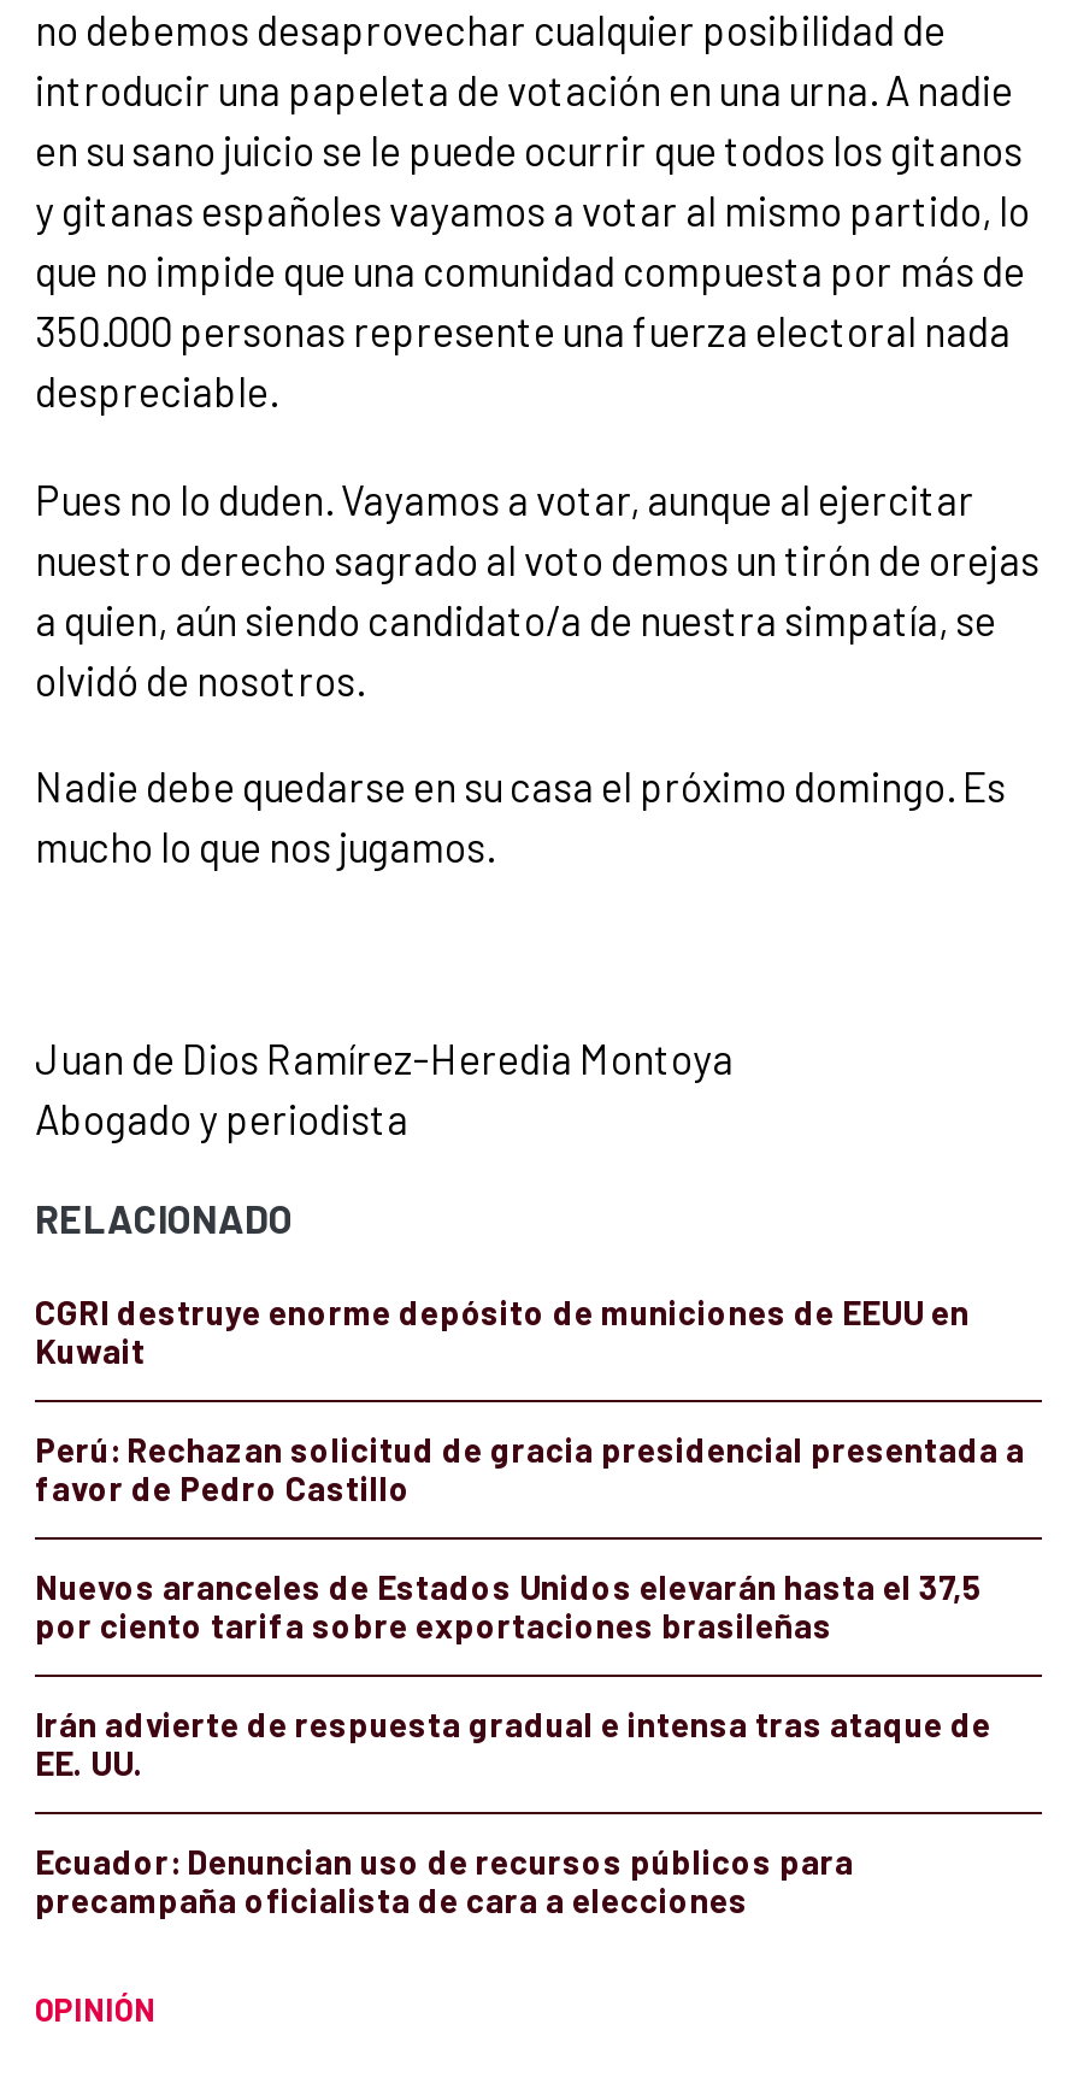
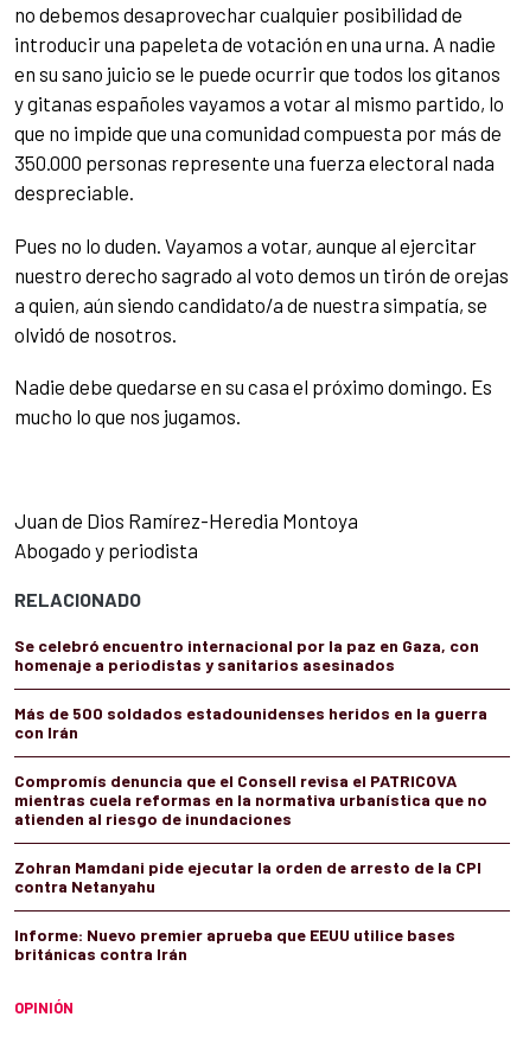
[35,1292,970,1371] CGRI destruye enorme depósito de municiones de EEUU en | Kuwait -> [14,636,479,675] Se celebró encuentro internacional por la paz en Gaza, con | homenaje a periodistas y sanitarios asesinados
[35,1429,1025,1509] Perú: Rechazan solicitud de gracia presidencial presentada a | favor de Pedro Castillo -> [14,703,487,742] Más de 500 soldados estadounidenses heridos en la guerra | con Irán
[35,1567,982,1646] Nuevos aranceles de Estados Unidos elevarán hasta el 37,5 | por ciento tarifa sobre exportaciones brasileñas -> [14,771,487,829] Compromís denuncia que el Consell revisa el PATRICOVA | mientras cuela reformas en la normativa urbanística que no | atienden al riesgo de inundaciones
[35,1704,991,1783] Irán advierte de respuesta gradual e intensa tras ataque de | EE. UU. -> [14,857,481,896] Zohran Mamdani pide ejecutar la orden de arresto de la CPI | contra Netanyahu
[35,1841,854,1921] Ecuador: Denuncian uso de recursos públicos para | precampaña oficialista de cara a elecciones -> [14,925,455,964] Informe: Nuevo premier aprueba que EEUU utilice bases | británicas contra Irán

